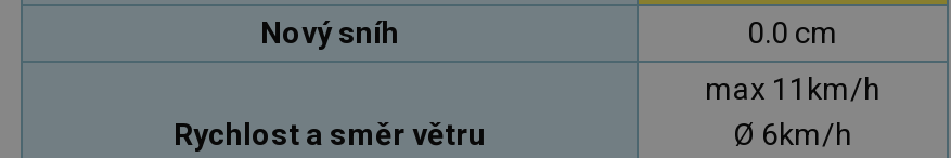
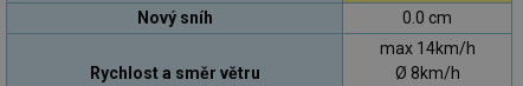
[705,72,881,106] max 11km/h -> [379,39,475,58] max 14km/h
[733,117,852,152] Ø 6km/h -> [395,64,460,83] Ø 8km/h

